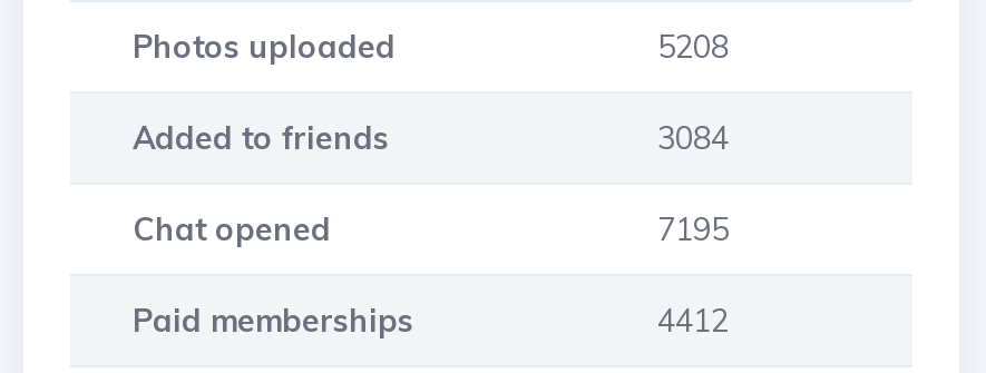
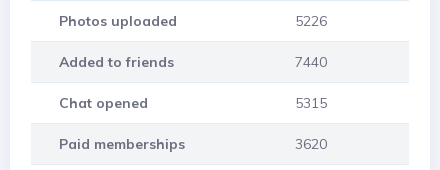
[657,27,729,67] 5208 -> [294,12,326,30] 5226
[657,118,729,159] 3084 -> [294,53,326,71] 7440
[657,210,729,250] 7195 -> [294,94,326,112] 5315
[657,301,729,341] 4412 -> [294,135,326,153] 3620

